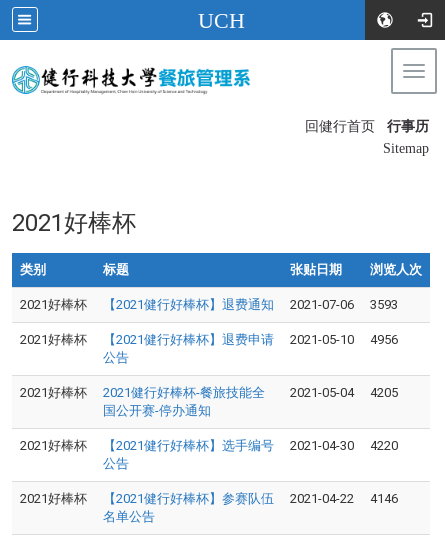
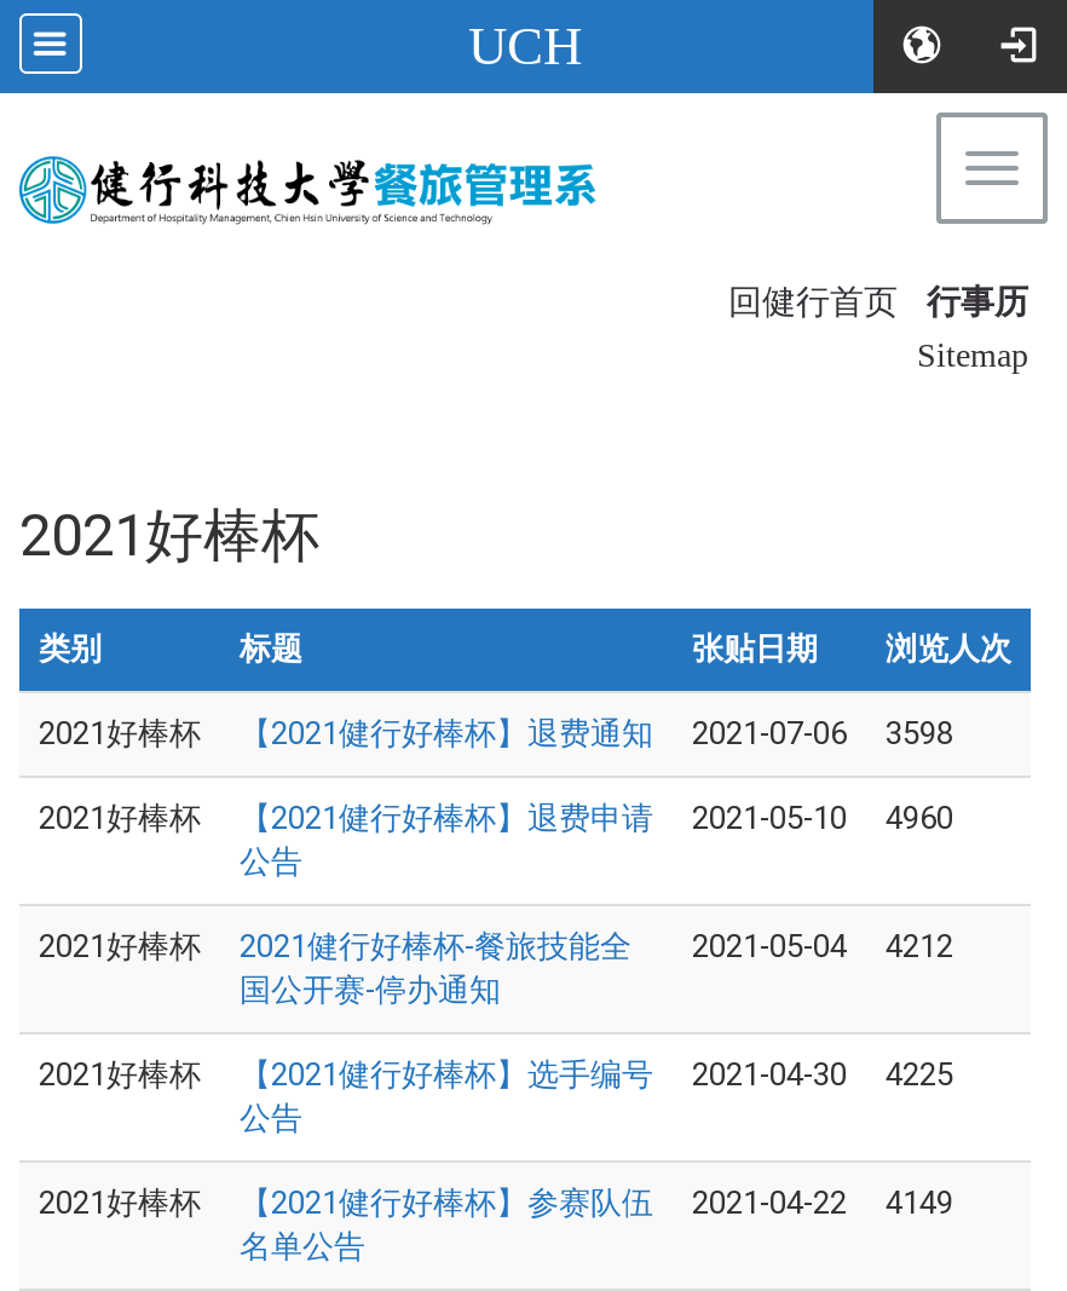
[20,297,398,312] 2021好棒杯 【2021健行好棒杯】退费通知 2021-07-06 3593 -> [39,715,953,751] 2021好棒杯 【2021健行好棒杯】退费通知 2021-07-06 3598
[20,332,398,347] 2021好棒杯 【2021健行好棒杯】退费申请 2021-05-10 4956 -> [39,800,953,836] 2021好棒杯 【2021健行好棒杯】退费申请 2021-05-10 4960
[20,385,398,400] 2021好棒杯 2021健行好棒杯-餐旅技能全 2021-05-04 4205 -> [39,928,953,964] 2021好棒杯 2021健行好棒杯-餐旅技能全 2021-05-04 4212
[20,438,398,453] 2021好棒杯 【2021健行好棒杯】选手编号 2021-04-30 4220 -> [39,1056,953,1093] 2021好棒杯 【2021健行好棒杯】选手编号 2021-04-30 4225
[20,491,398,506] 2021好棒杯 【2021健行好棒杯】参赛队伍 2021-04-22 4146 -> [39,1185,953,1221] 2021好棒杯 【2021健行好棒杯】参赛队伍 2021-04-22 4149

